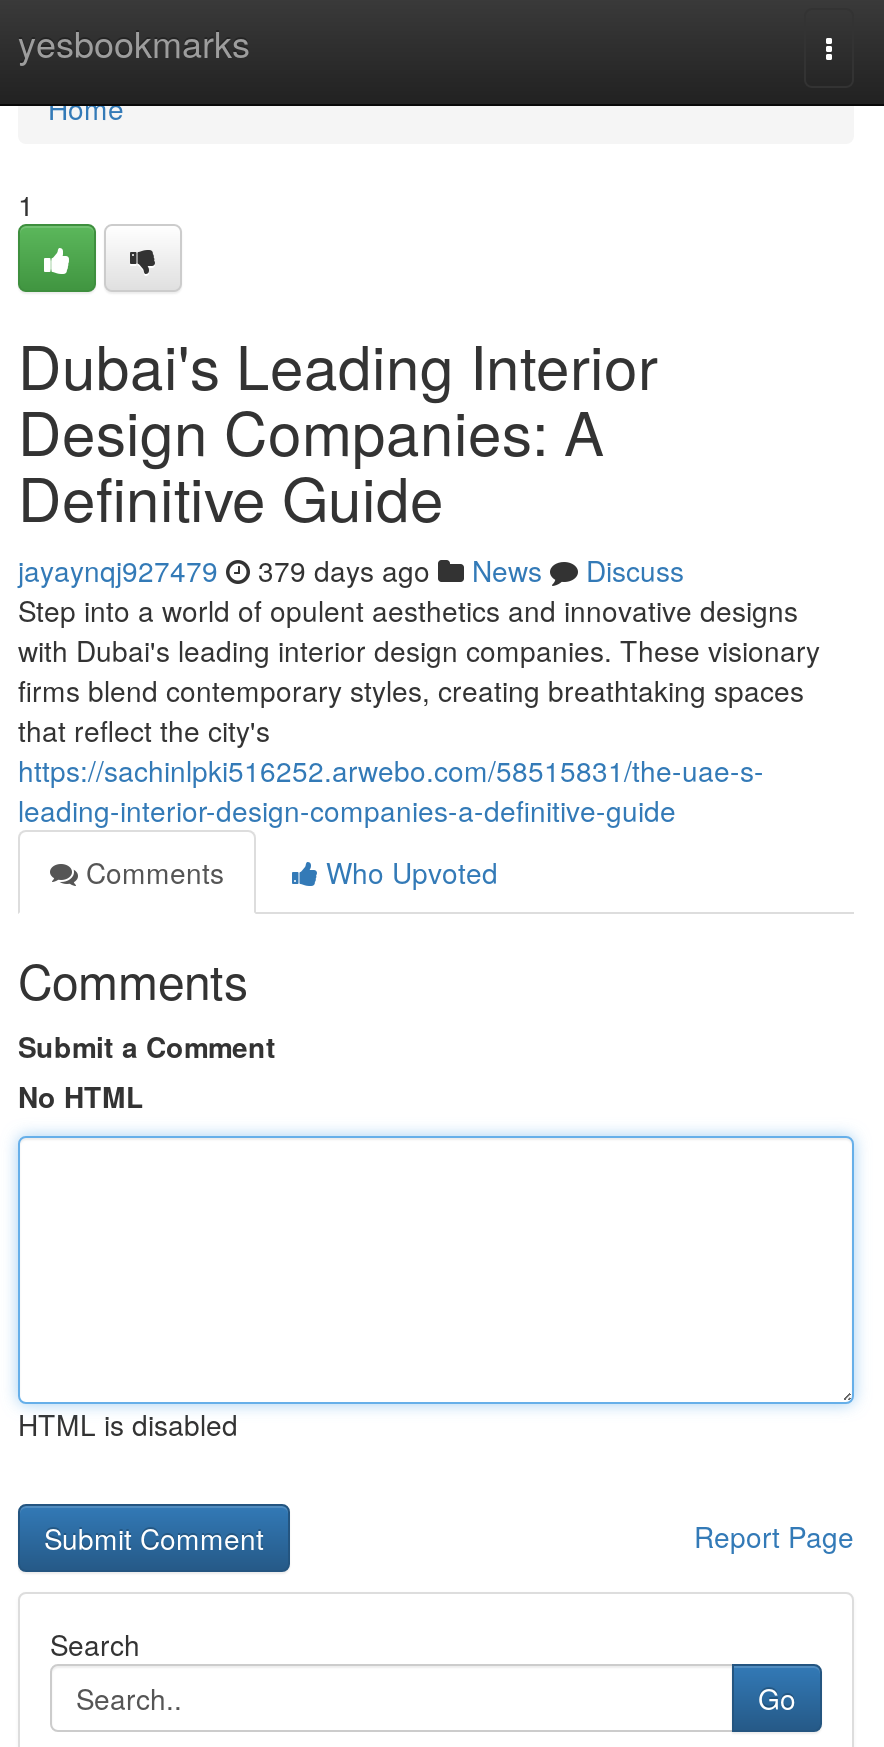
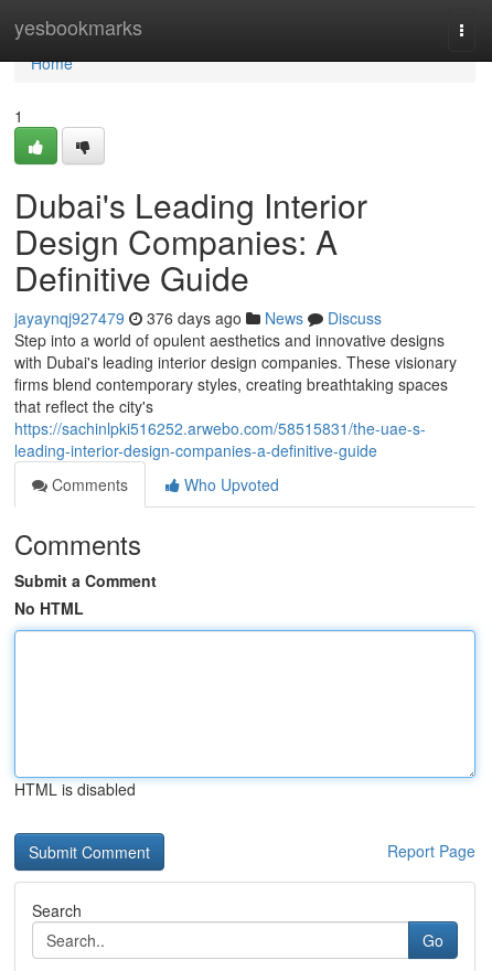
[18,550,684,590] jayaynqj927479 379 days ago News Discuss -> [14,307,382,329] jayaynqj927479 376 days ago News Discuss

